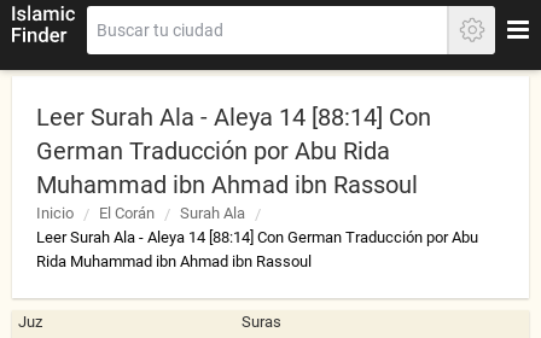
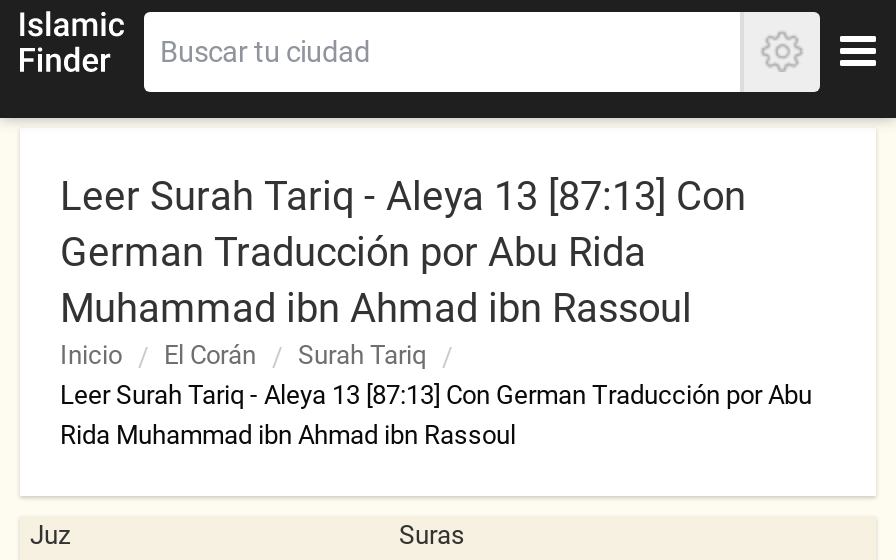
[36,103,431,132] Leer Surah Ala - Aleya 14 [88:14] Con -> [60,172,746,220] Leer Surah Tariq - Aleya 13 [87:13] Con
[180,204,245,222] Surah Ala -> [298,340,426,370] Surah Tariq
[36,228,478,246] Leer Surah Ala - Aleya 14 [88:14] Con German Traducción por Abu -> [60,380,812,410] Leer Surah Tariq - Aleya 13 [87:13] Con German Traducción por Abu

